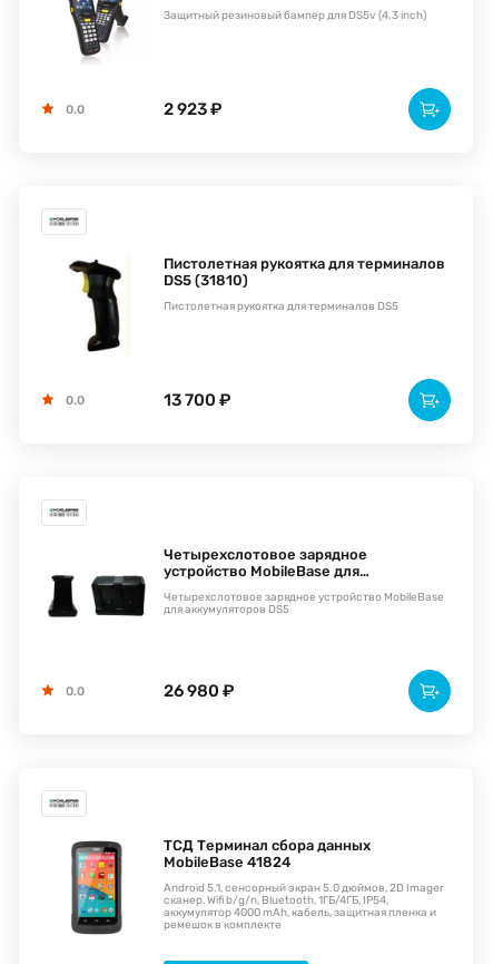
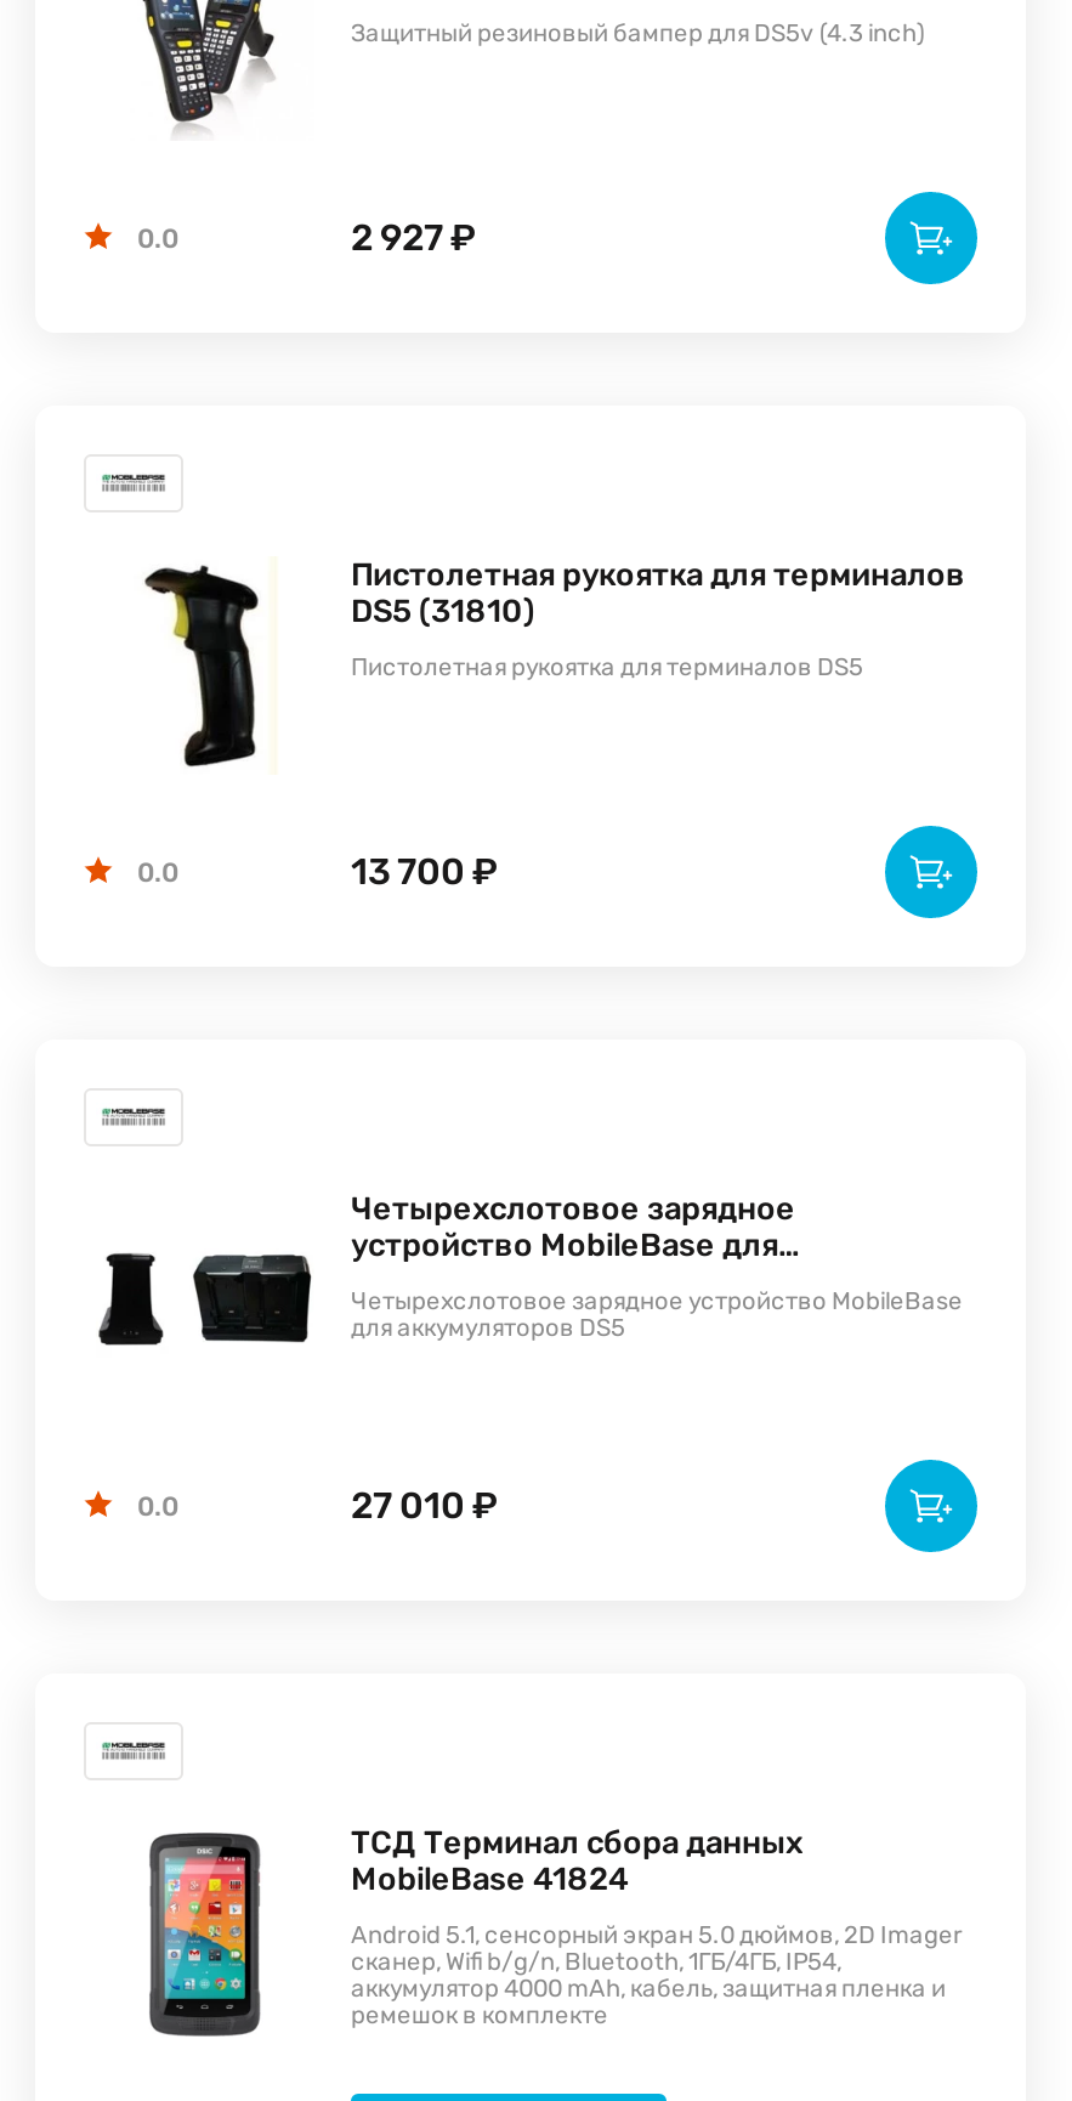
[164,99,221,119] 2 923 ₽ -> [351,216,475,260] 2 927 ₽
[164,681,234,701] 26 980 ₽ -> [351,1484,497,1528] 27 010 ₽

